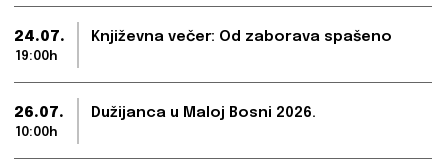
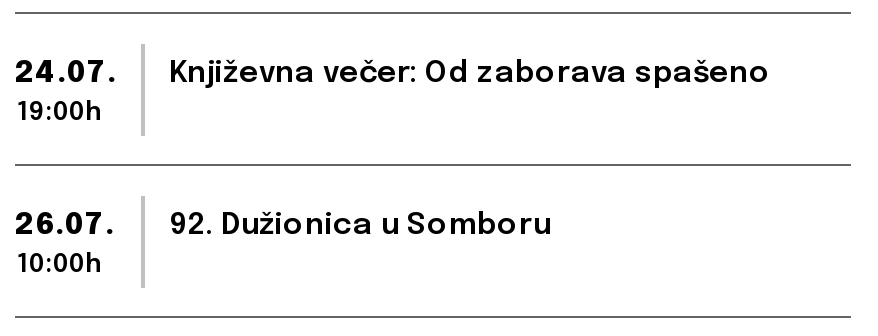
[91,105,316,121] Dužijanca u Maloj Bosni 2026. -> [169,211,551,243] 92. Dužionica u Somboru

